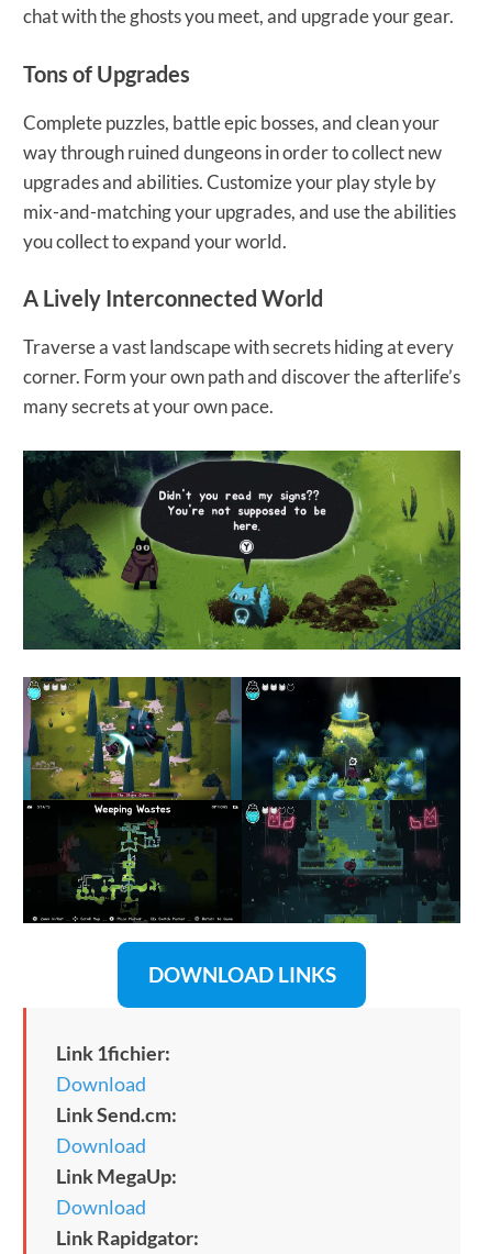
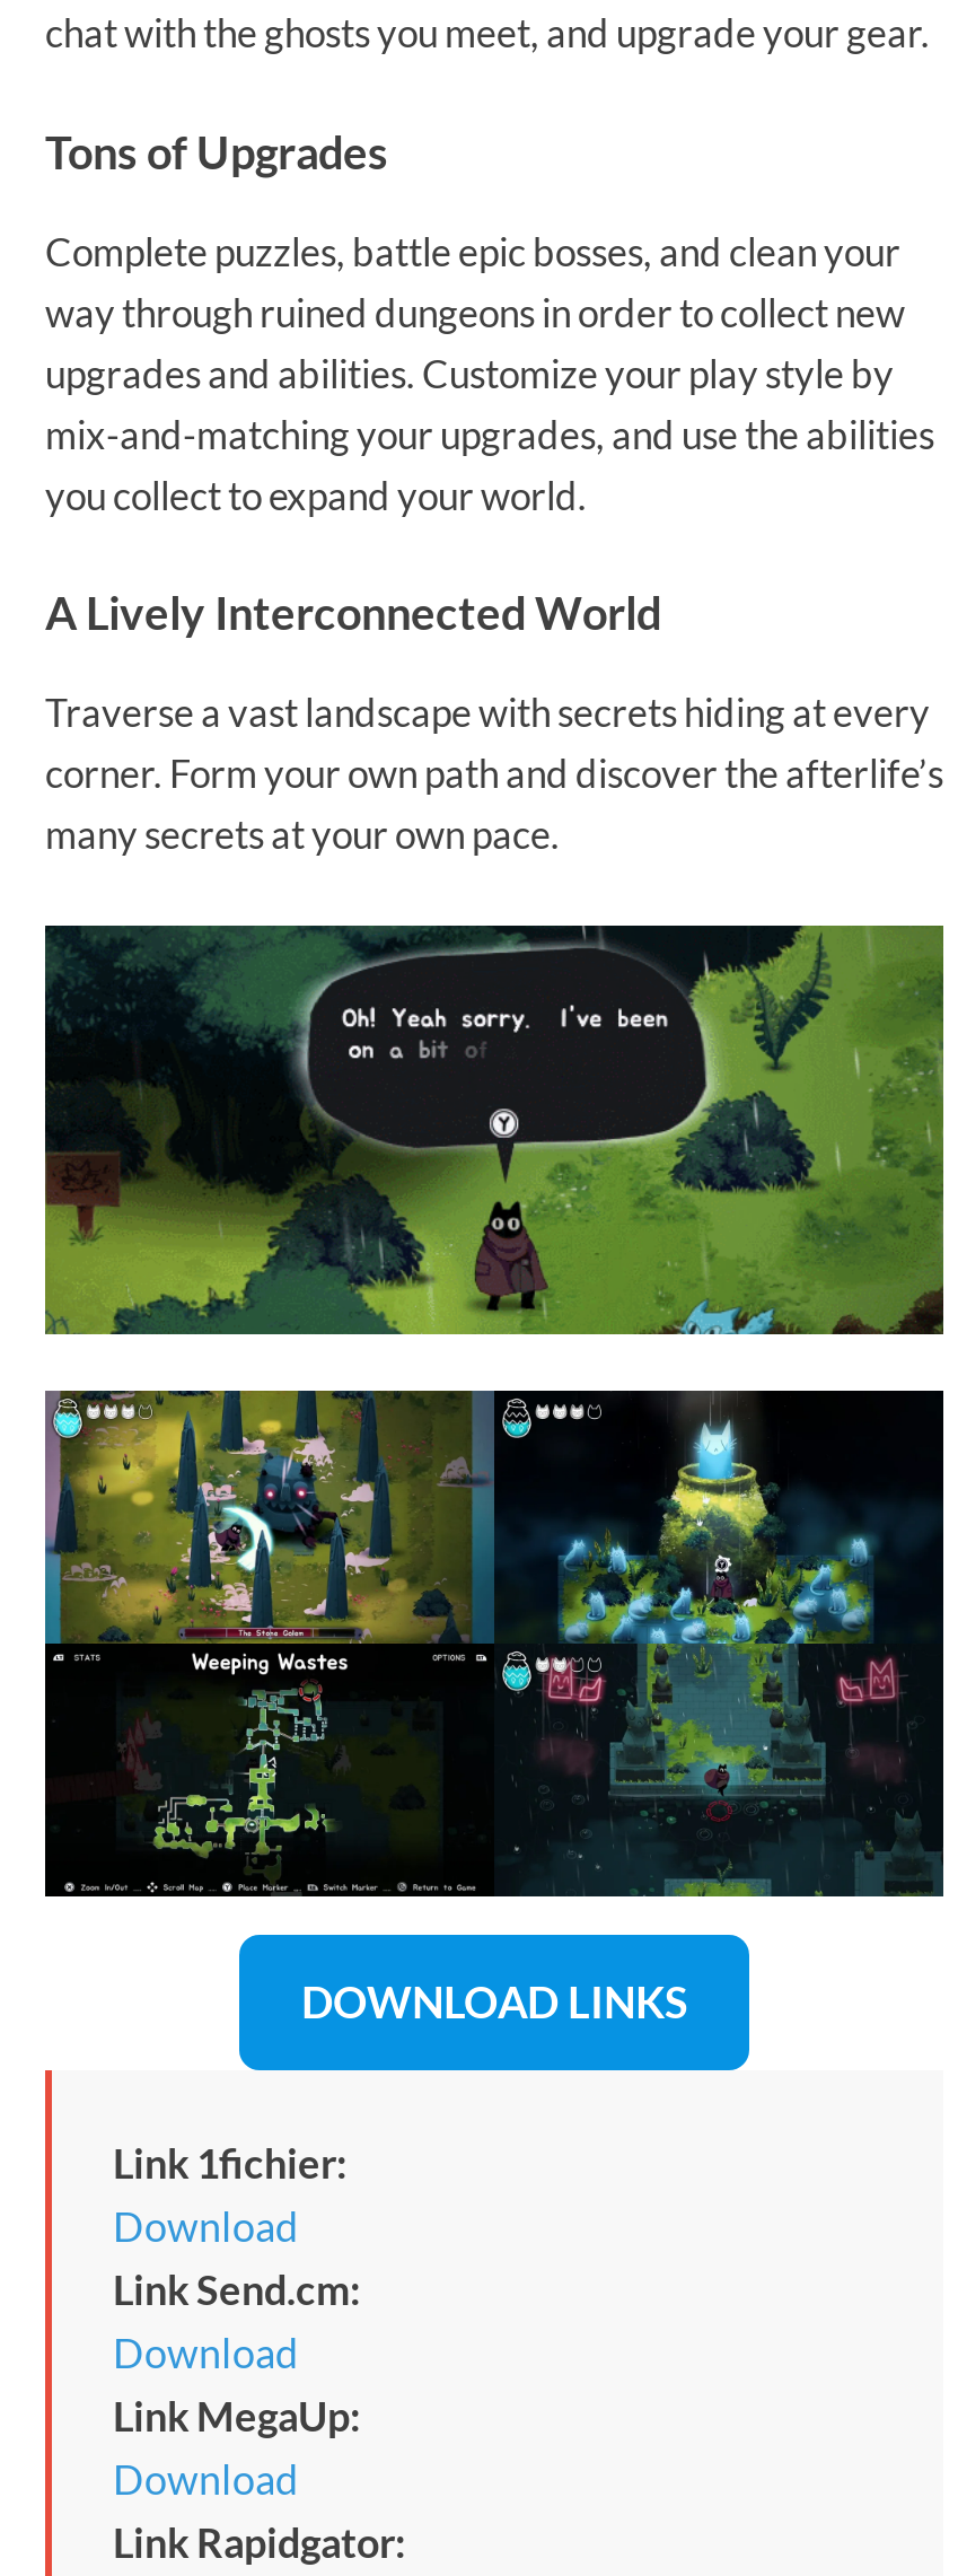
[22,450,460,651] [image] -> [43,923,943,1337] [image]

